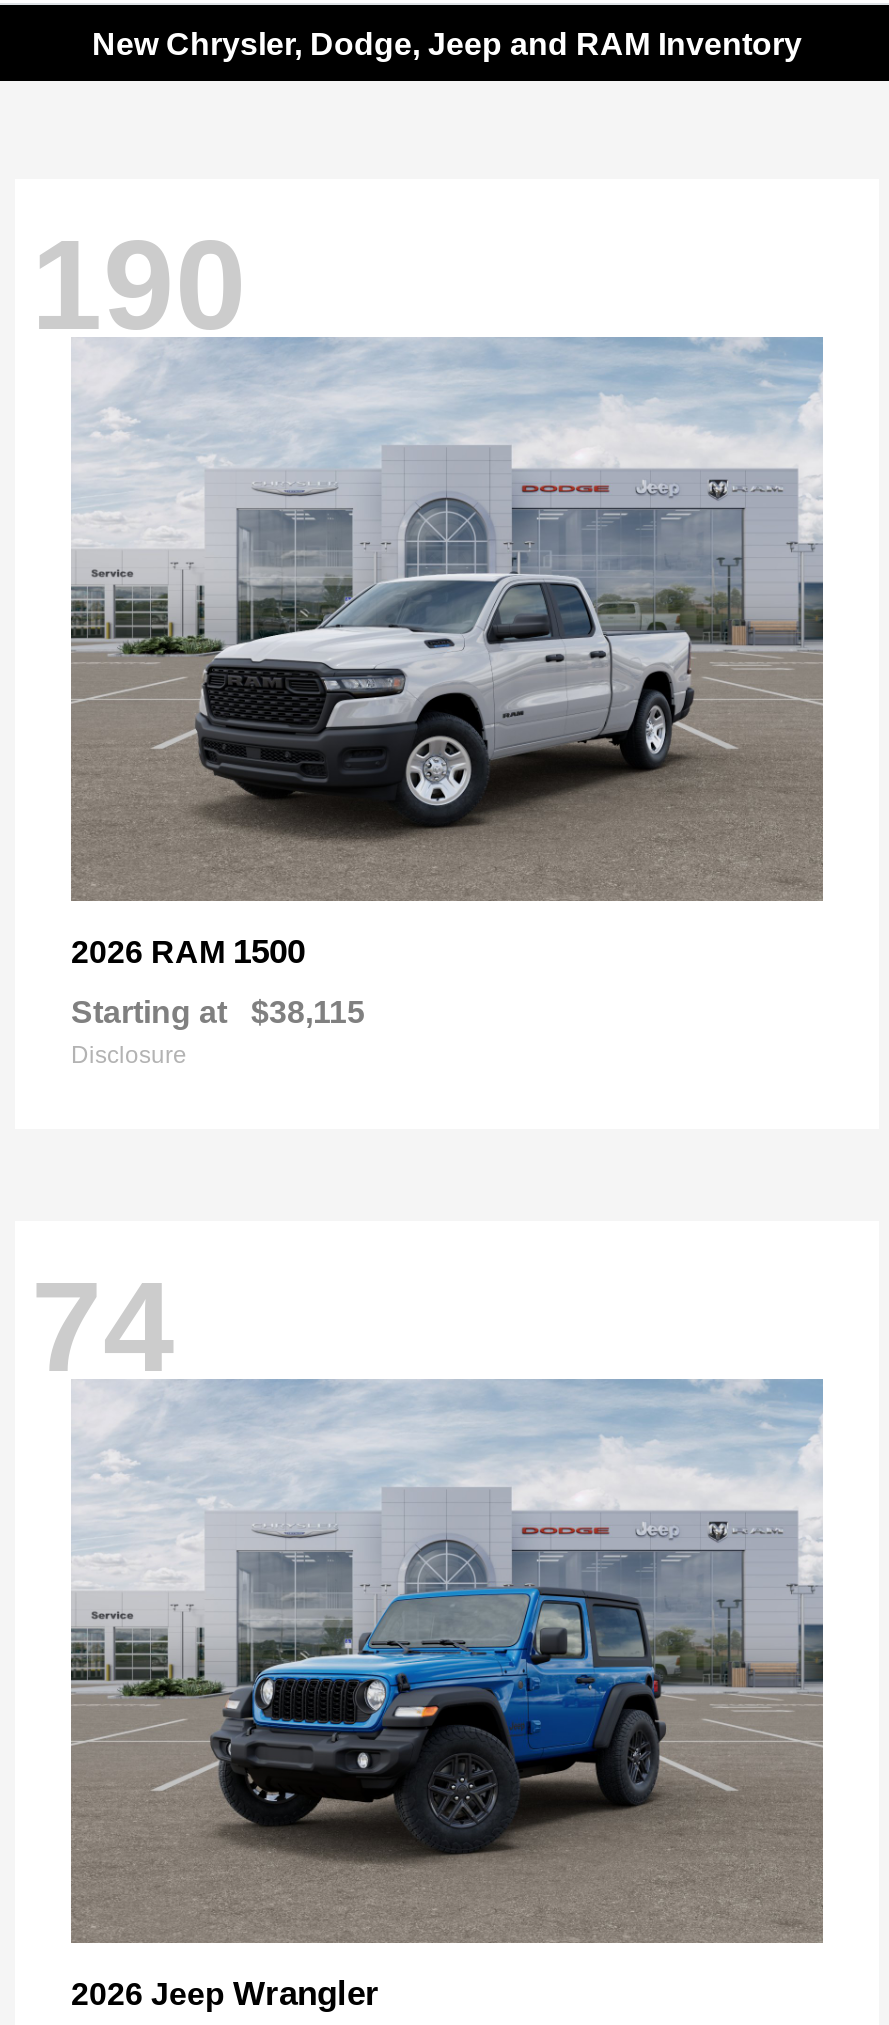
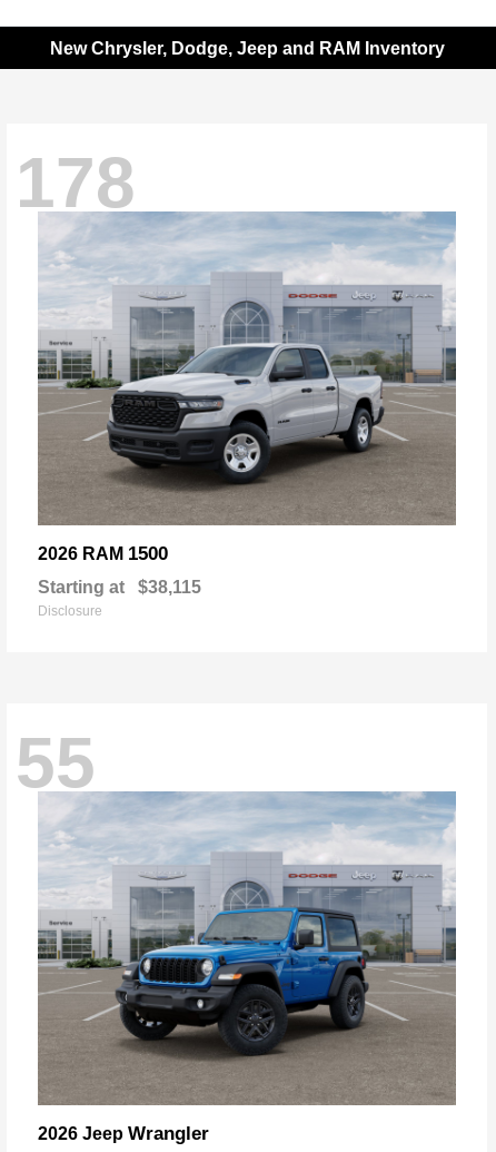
[31,212,247,356] 190 -> [16,142,136,222] 178
[31,1254,175,1398] 74 -> [16,722,96,802] 55

